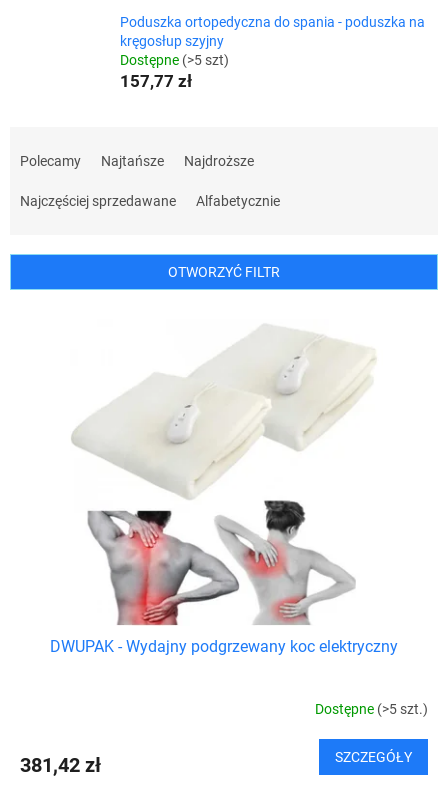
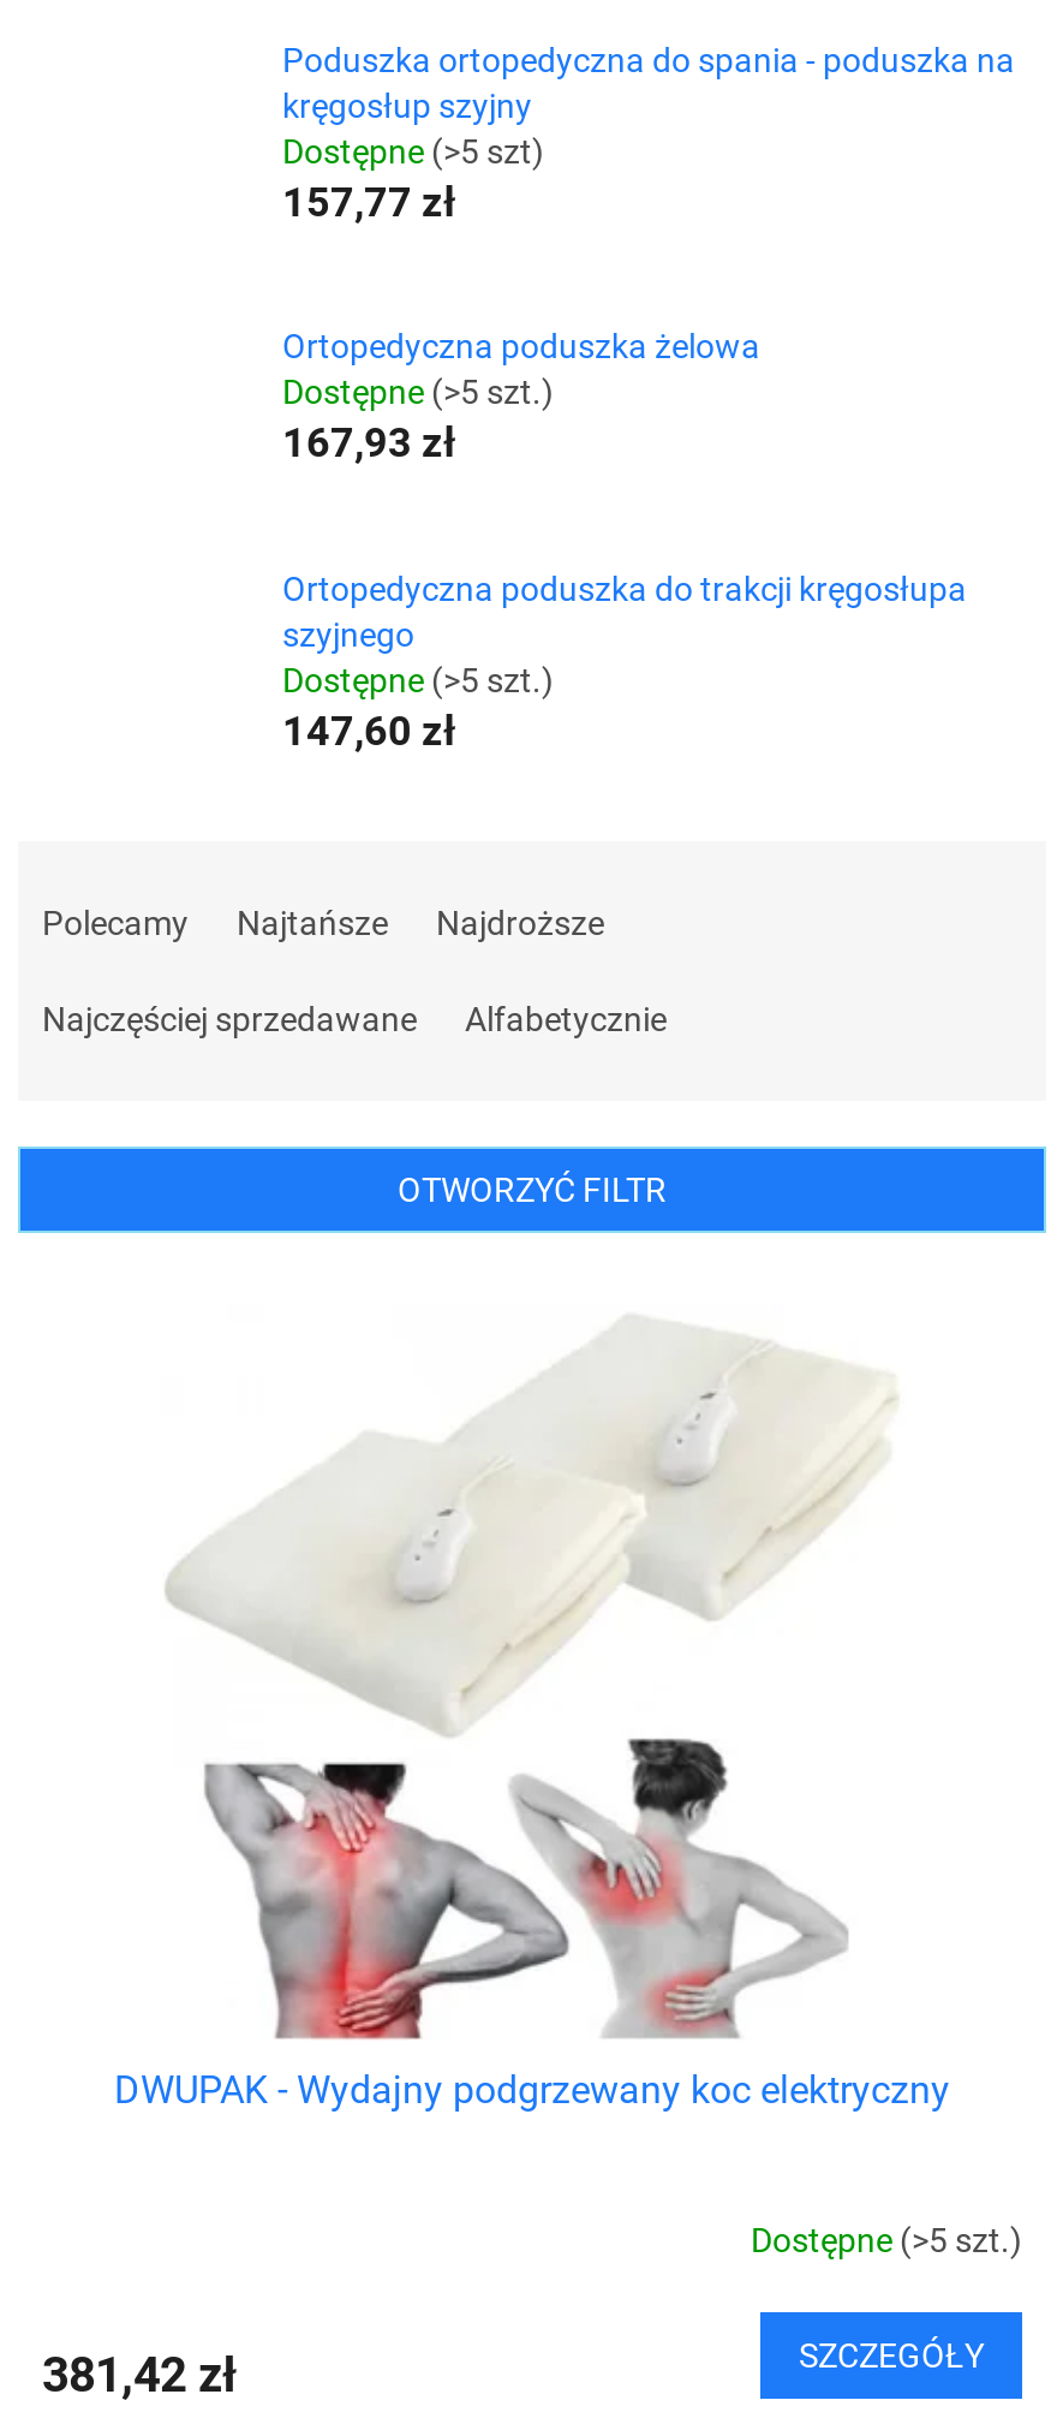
none -> [282,328,967,755] Ortopedyczna poduszka żelowa | Dostępne (>5 szt.) | 167,93 zł | Ortopedyczna poduszka do trakcji kręgosłupa | szyjnego | Dostępne (>5 szt.) | 147,60 zł

